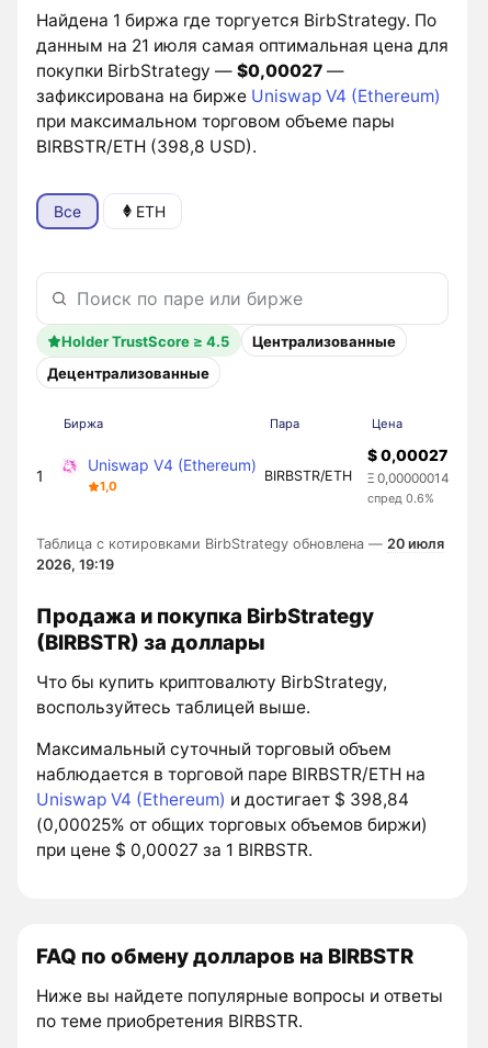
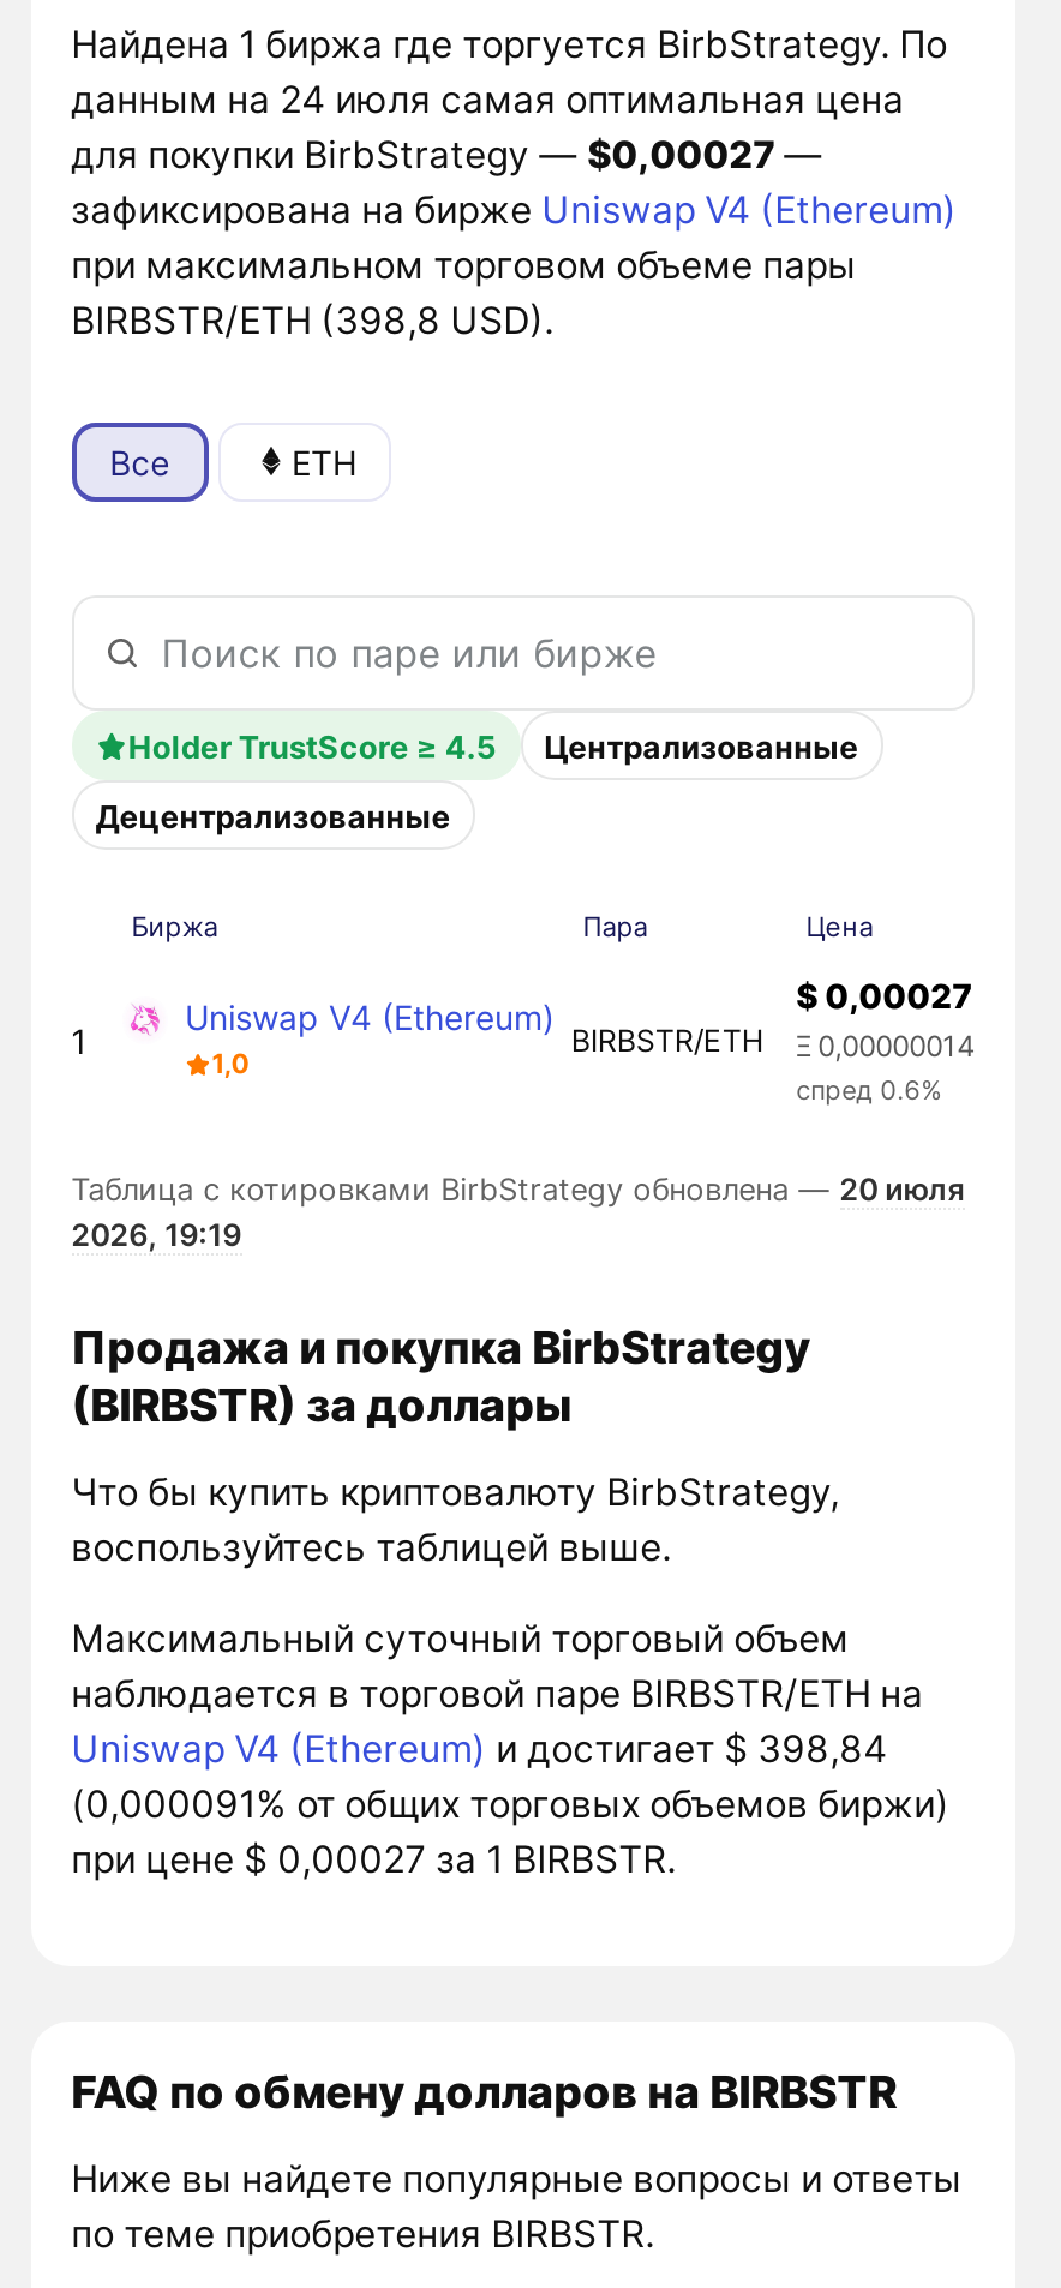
[36,35,448,81] данным на 21 июля самая оптимальная цена для | покупки BirbStrategy — $0,00027 — -> [71,76,904,177] данным на 24 июля самая оптимальная цена | для покупки BirbStrategy — $0,00027 —
[36,814,427,835] (0,00025% от общих торговых объемов биржи) -> [71,1782,950,1828] (0,000091% от общих торговых объемов биржи)

